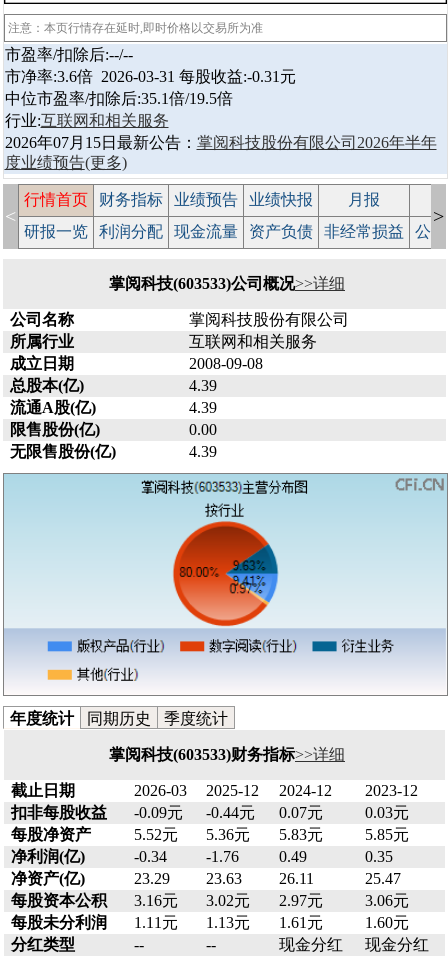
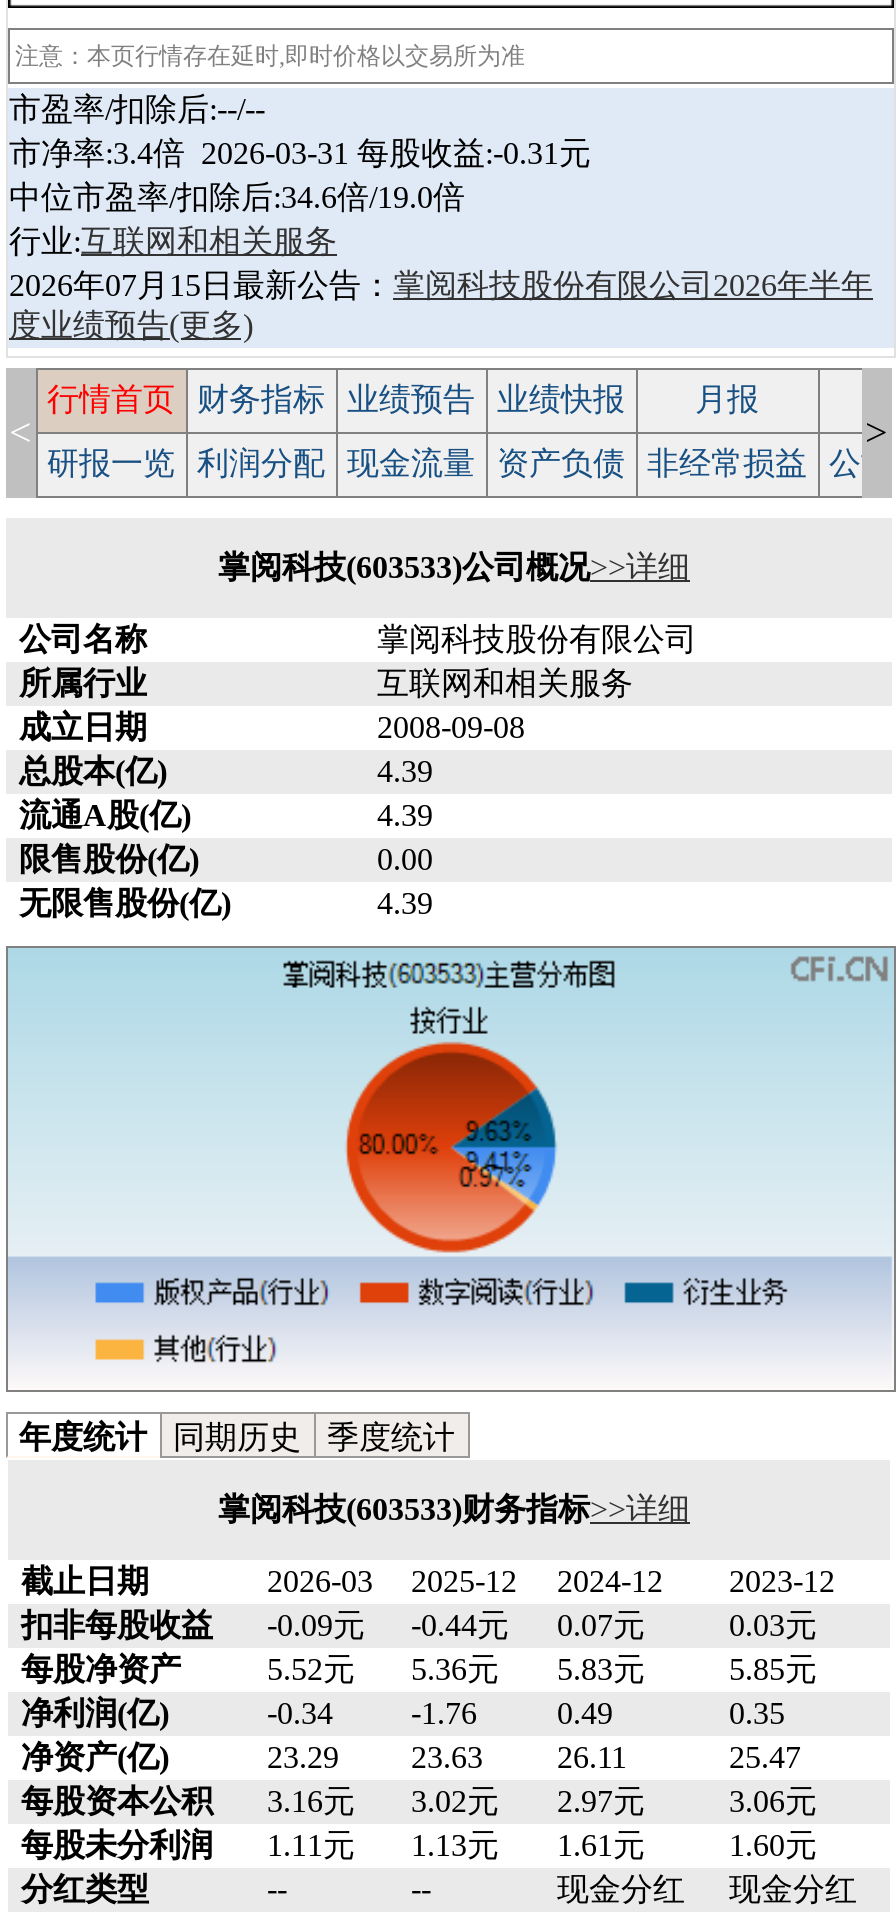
[4,68,295,85] 市净率:3.6倍 2026-03-31 每股收益:-0.31元 -> [9,136,591,170] 市净率:3.4倍 2026-03-31 每股收益:-0.31元
[4,90,232,107] 中位市盈率/扣除后:35.1倍/19.5倍 -> [9,180,465,214] 中位市盈率/扣除后:34.6倍/19.0倍

